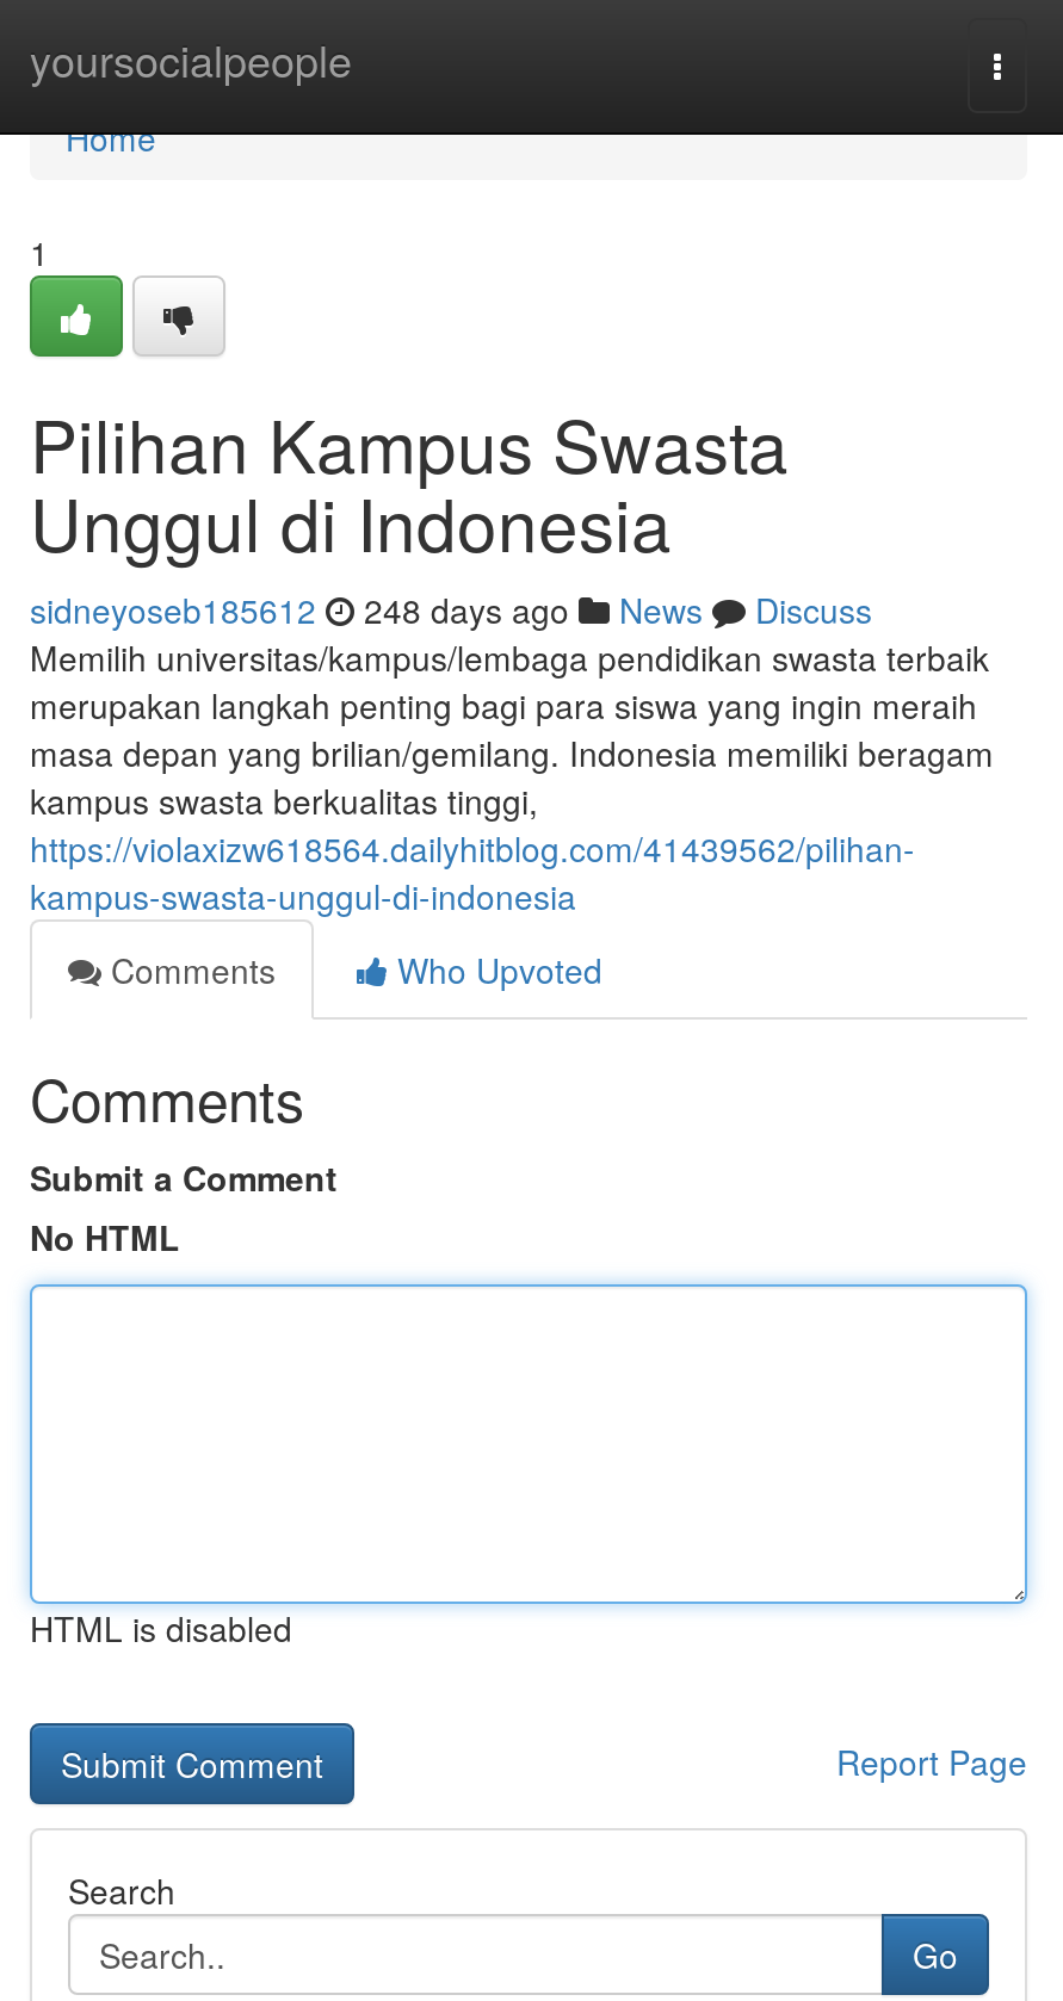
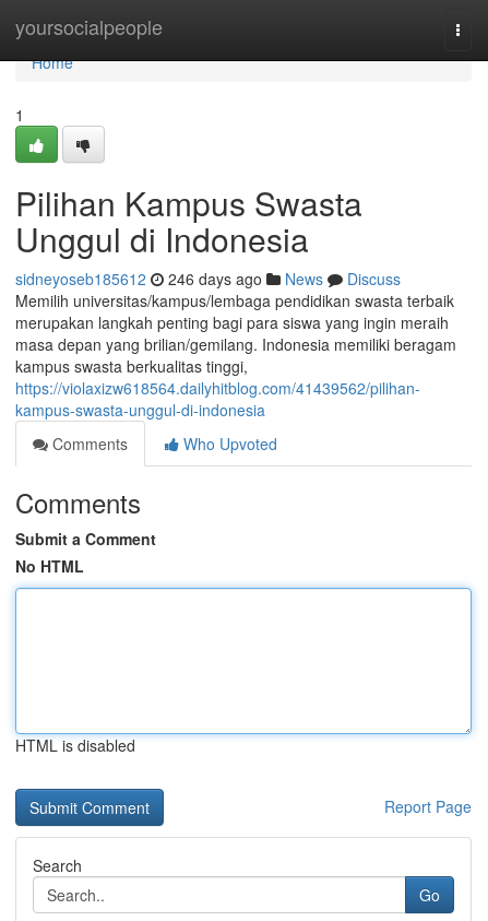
[30,586,872,633] sidneyoseb185612 248 days ago News Discuss -> [15,268,401,290] sidneyoseb185612 246 days ago News Discuss

